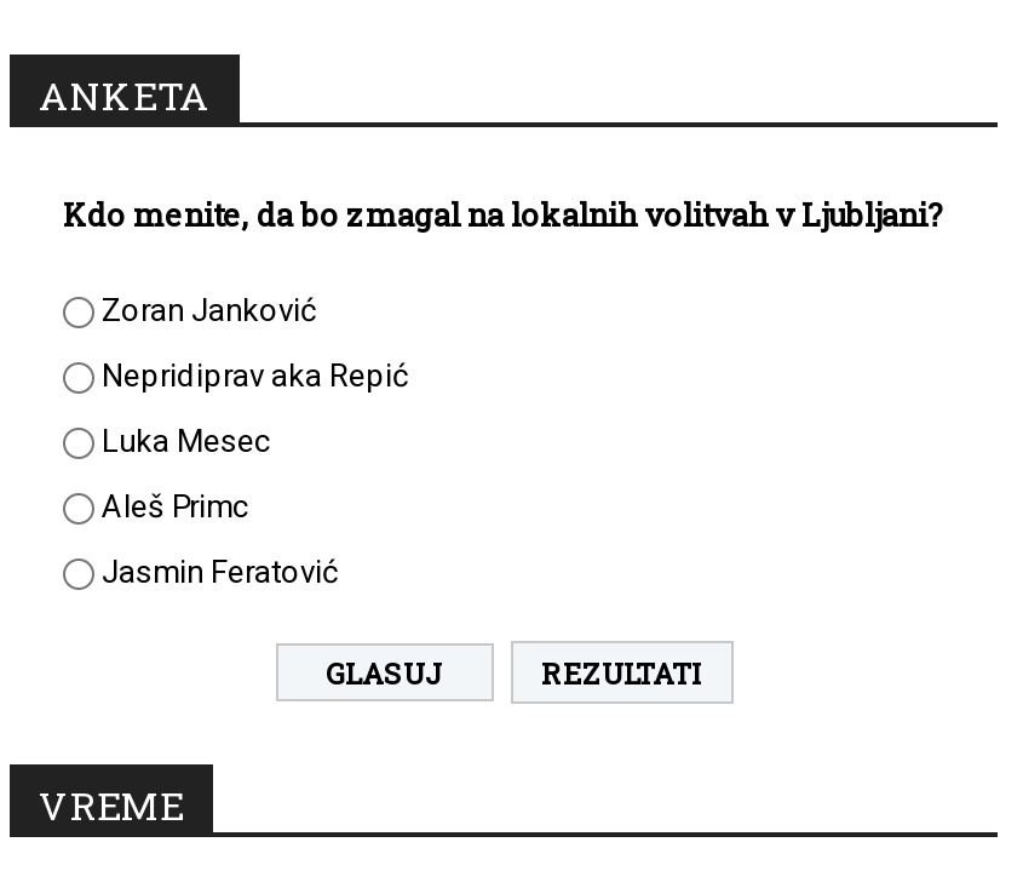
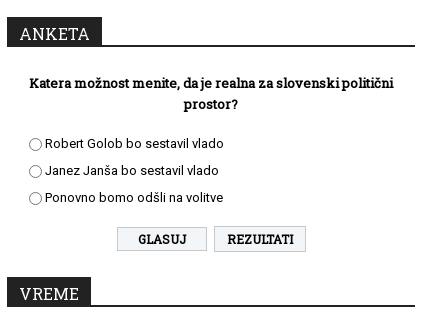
[63,193,944,590] Kdo menite, da bo zmagal na lokalnih volitvah v Ljubljani? | Zoran Janković | Nepridiprav aka Repić | Luka Mesec | Aleš Primc | Jasmin Feratović -> [29,74,393,205] Katera možnost menite, da je realna za slovenski politični | prostor? | Robert Golob bo sestavil vlado | Janez Janša bo sestavil vlado | Ponovno bomo odšli na volitve

